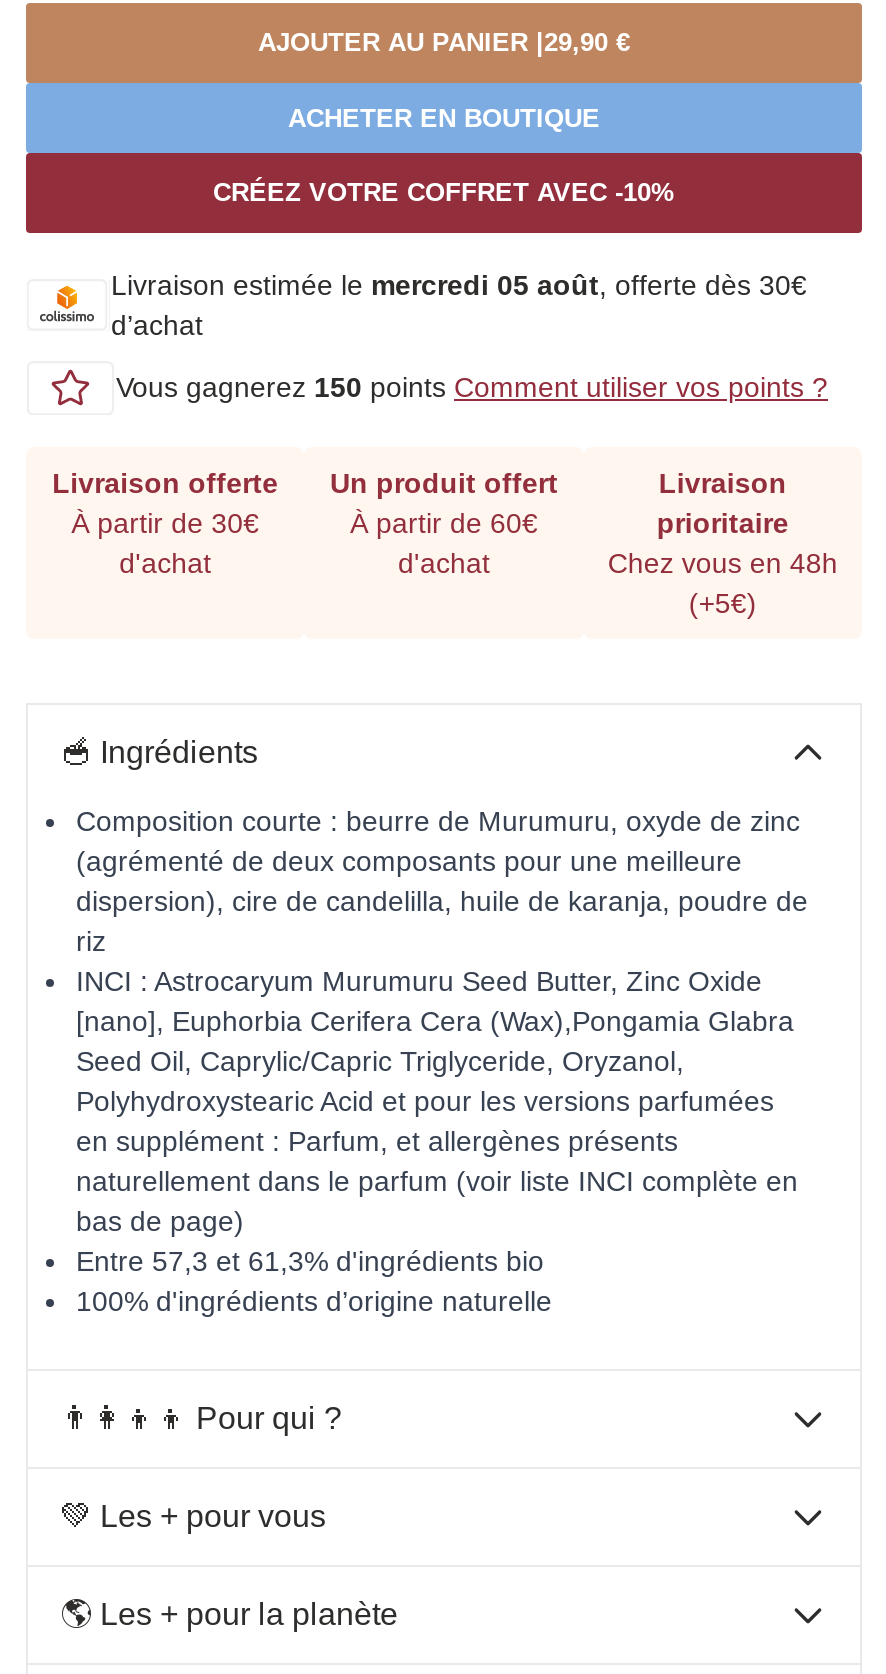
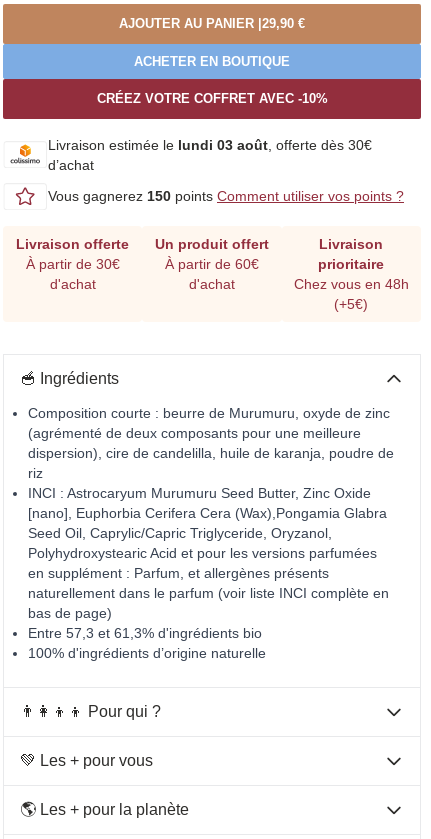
[111,268,807,300] Livraison estimée le mercredi 05 août, offerte dès 30€ -> [48,137,372,153] Livraison estimée le lundi 03 août, offerte dès 30€

